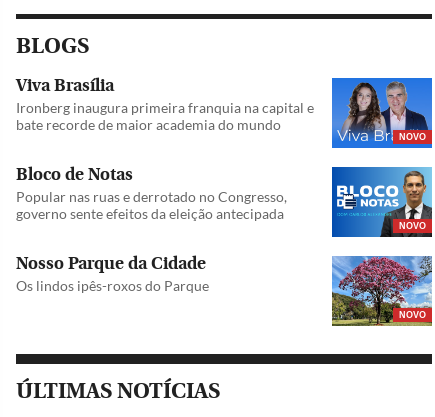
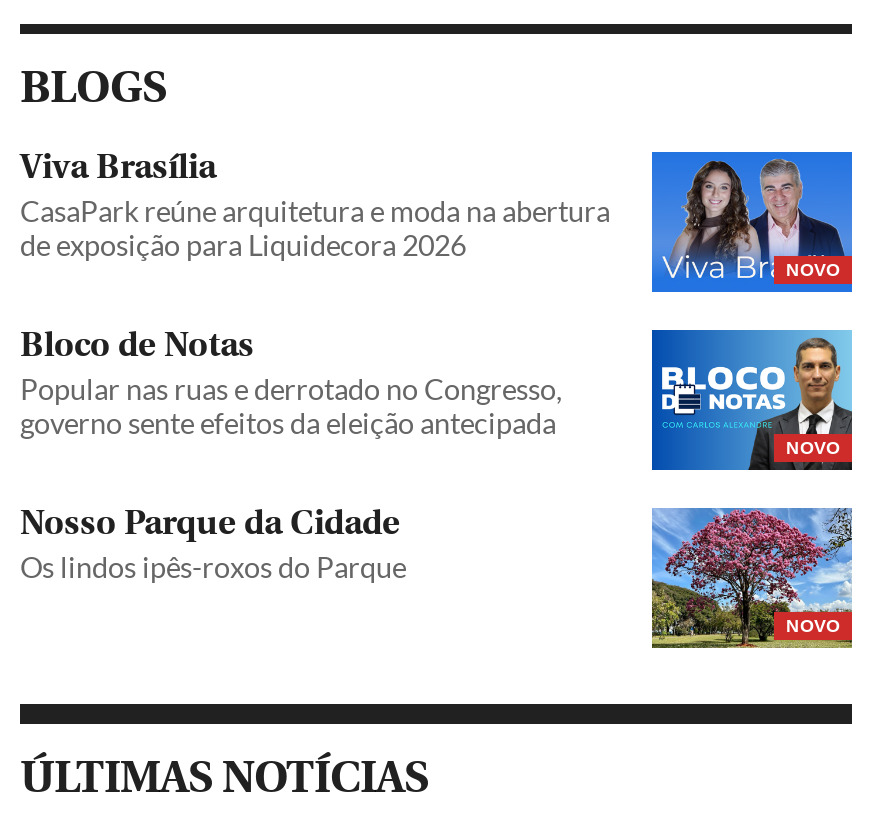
[16,99,314,133] Ironberg inaugura primeira franquia na capital e | bate recorde de maior academia do mundo -> [20,194,610,262] CasaPark reúne arquitetura e moda na abertura | de exposição para Liquidecora 2026

